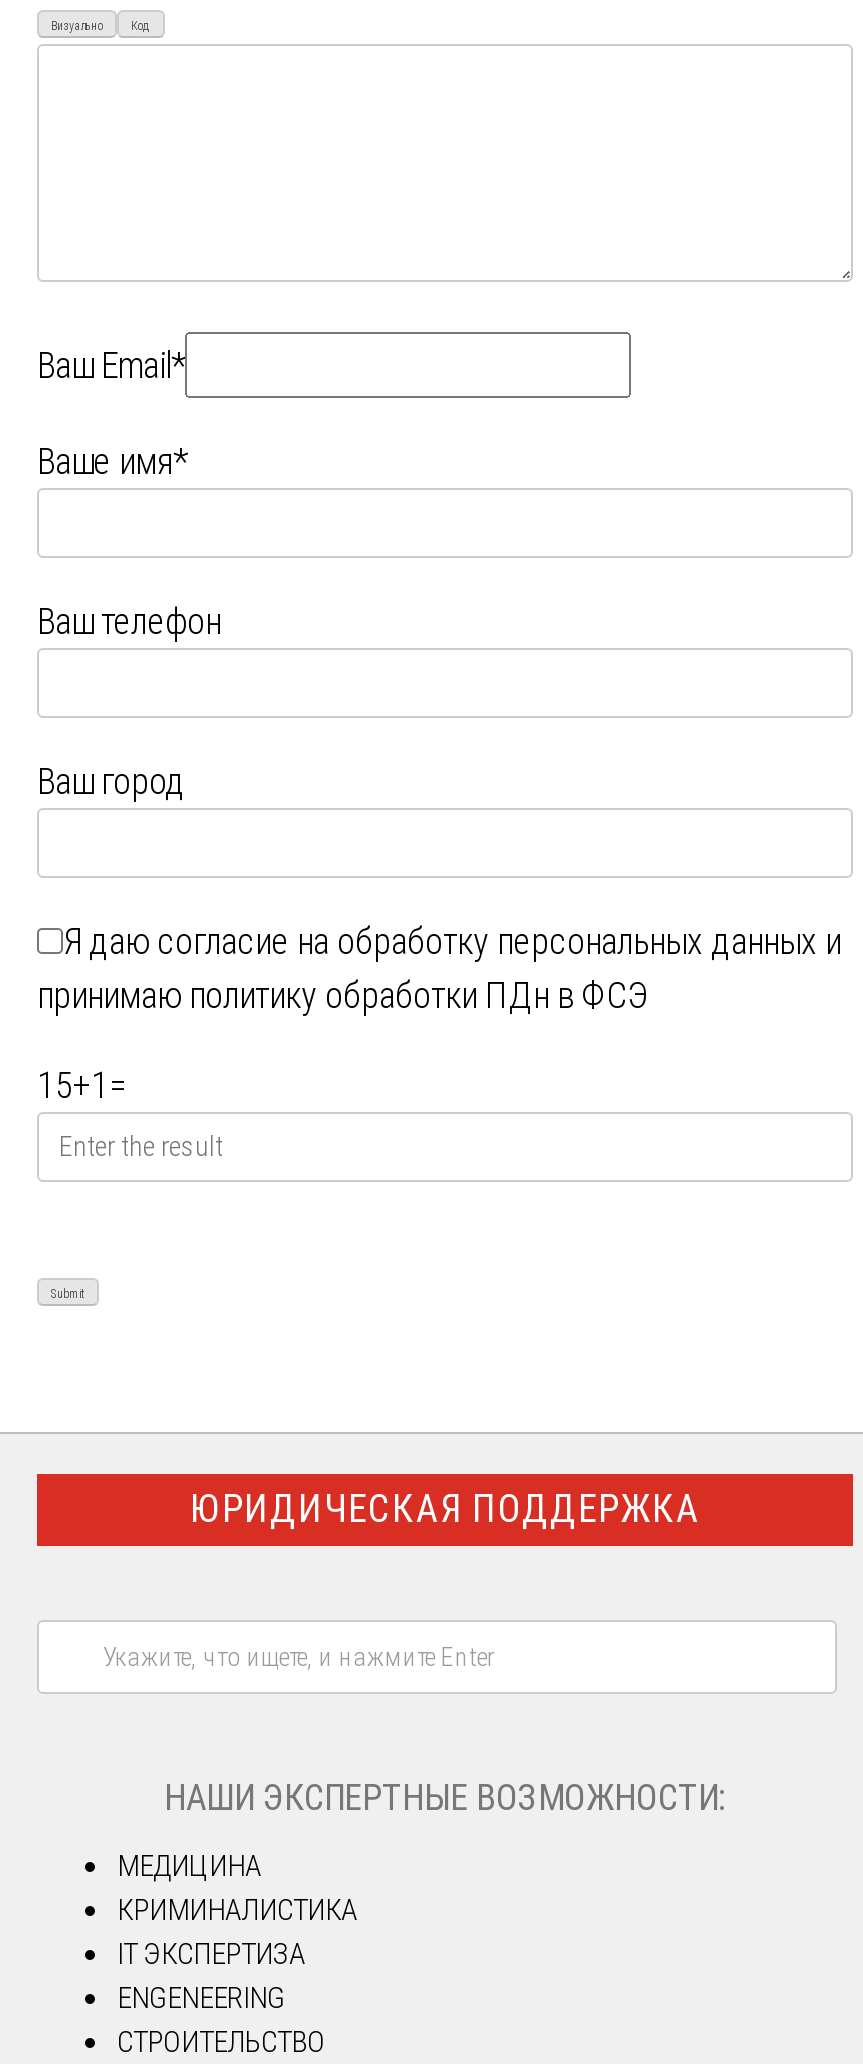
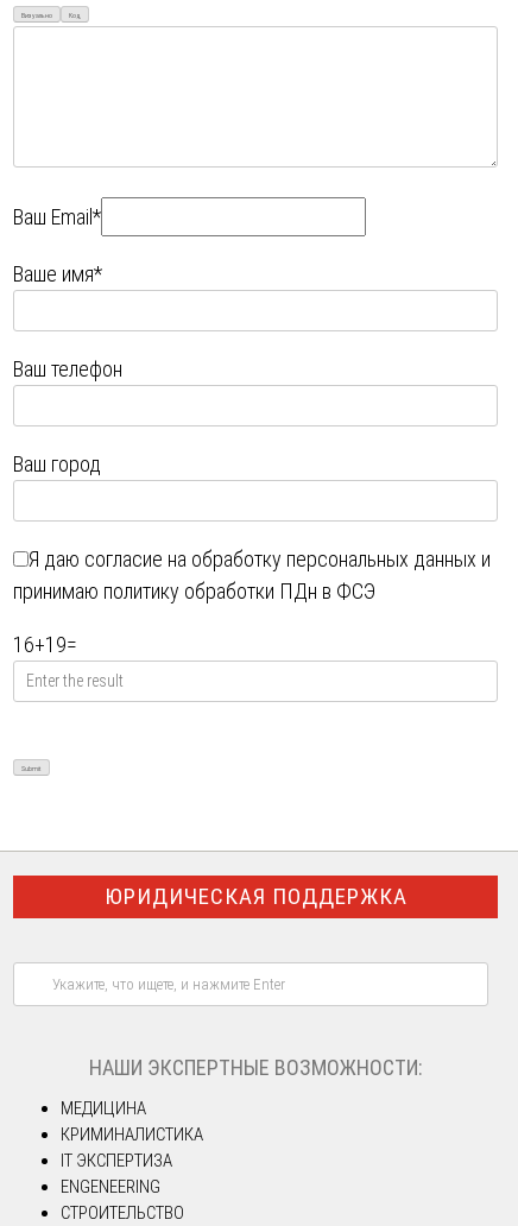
[37,1064,127,1106] 15+1 = -> [13,632,77,657] 16+19 =

